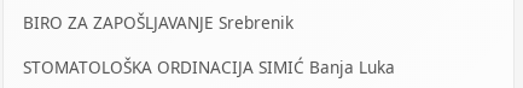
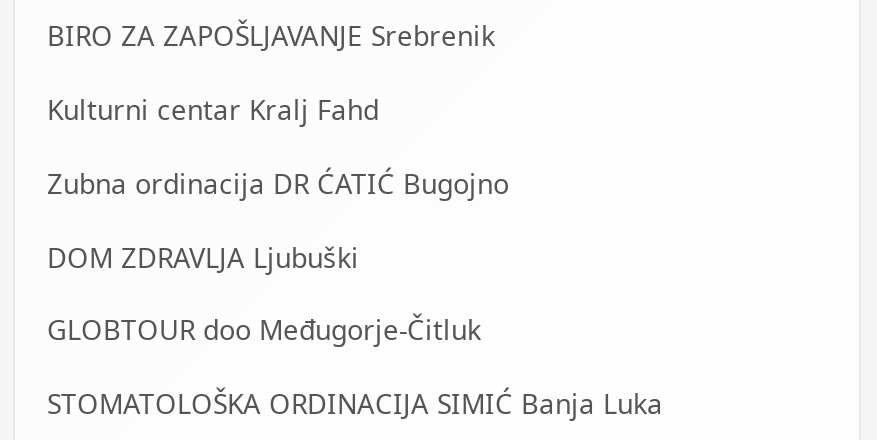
none -> [47,90,509,349] Kulturni centar Kralj Fahd | Zubna ordinacija DR ĆATIĆ Bugojno | DOM ZDRAVLJA Ljubuški | GLOBTOUR doo Međugorje-Čitluk

